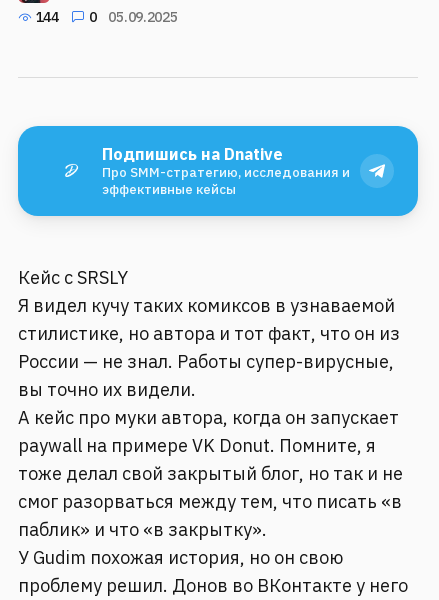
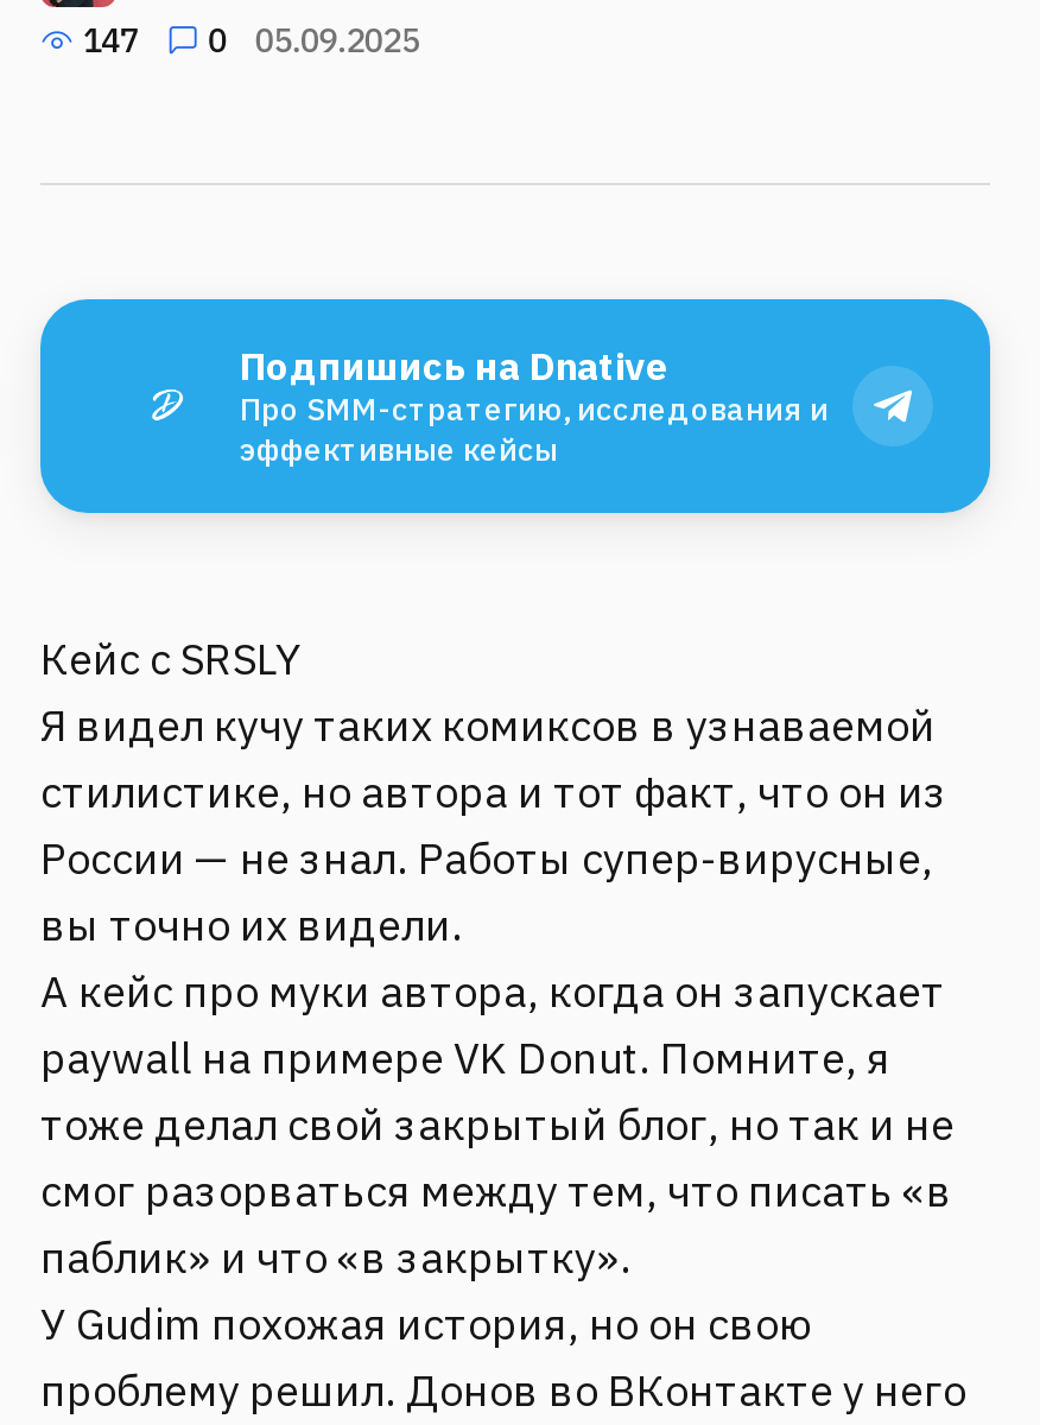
[36,8,178,26] 144 0 05.09.2025 -> [82,19,419,62] 147 0 05.09.2025

